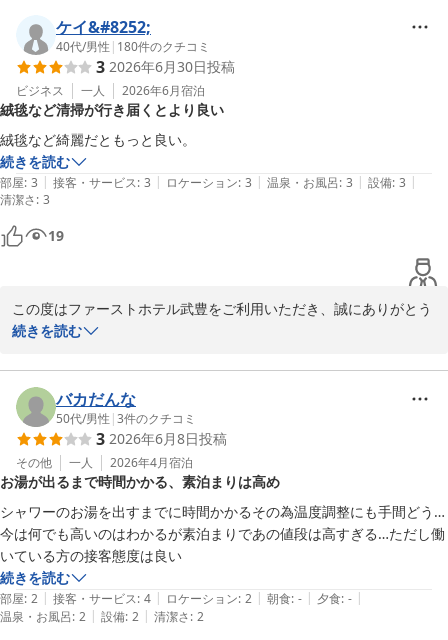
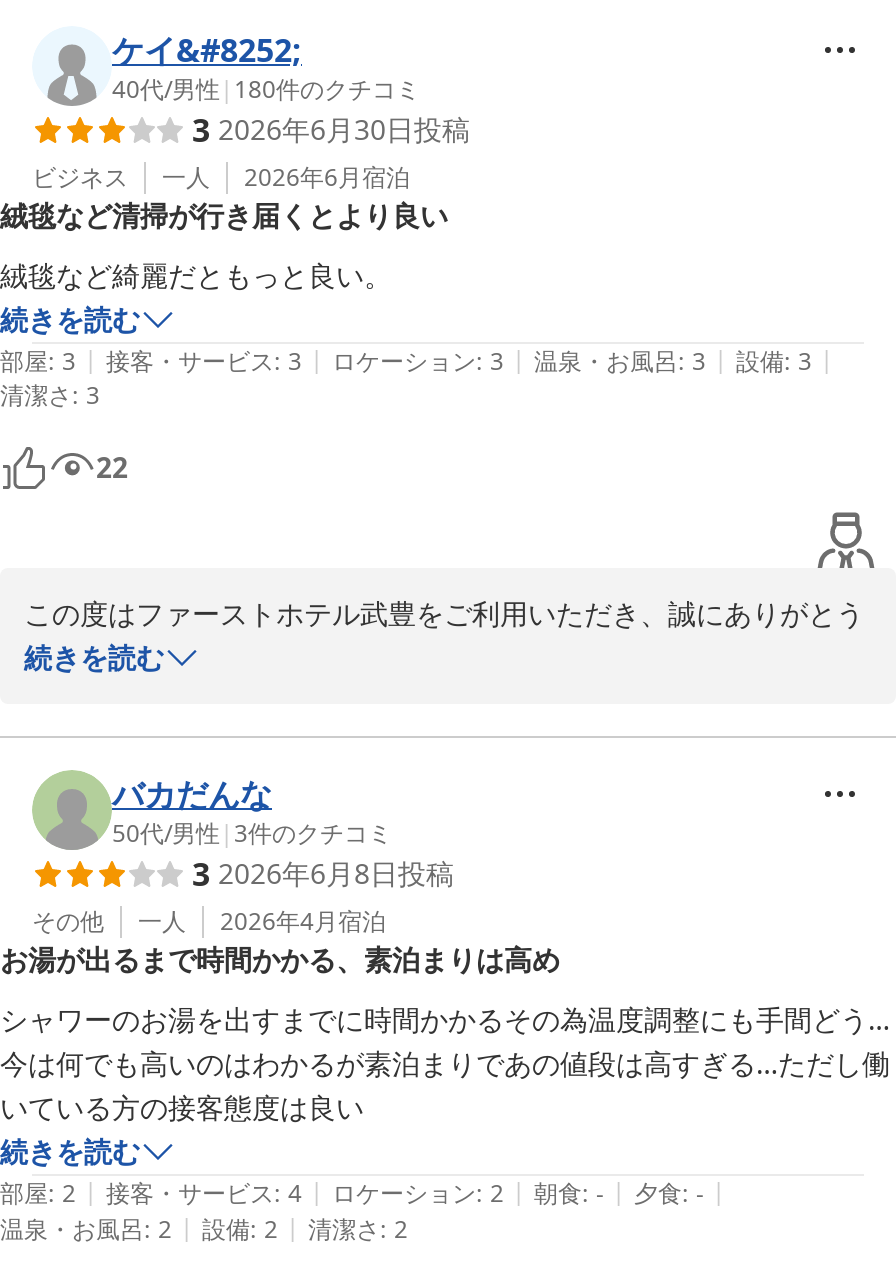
[48,226,64,245] 19 -> [96,448,128,486] 22

